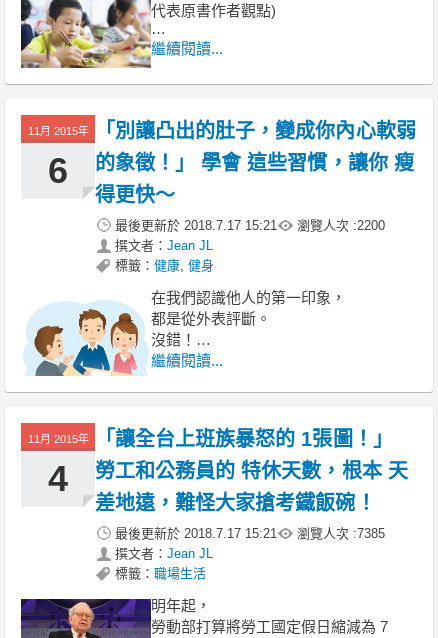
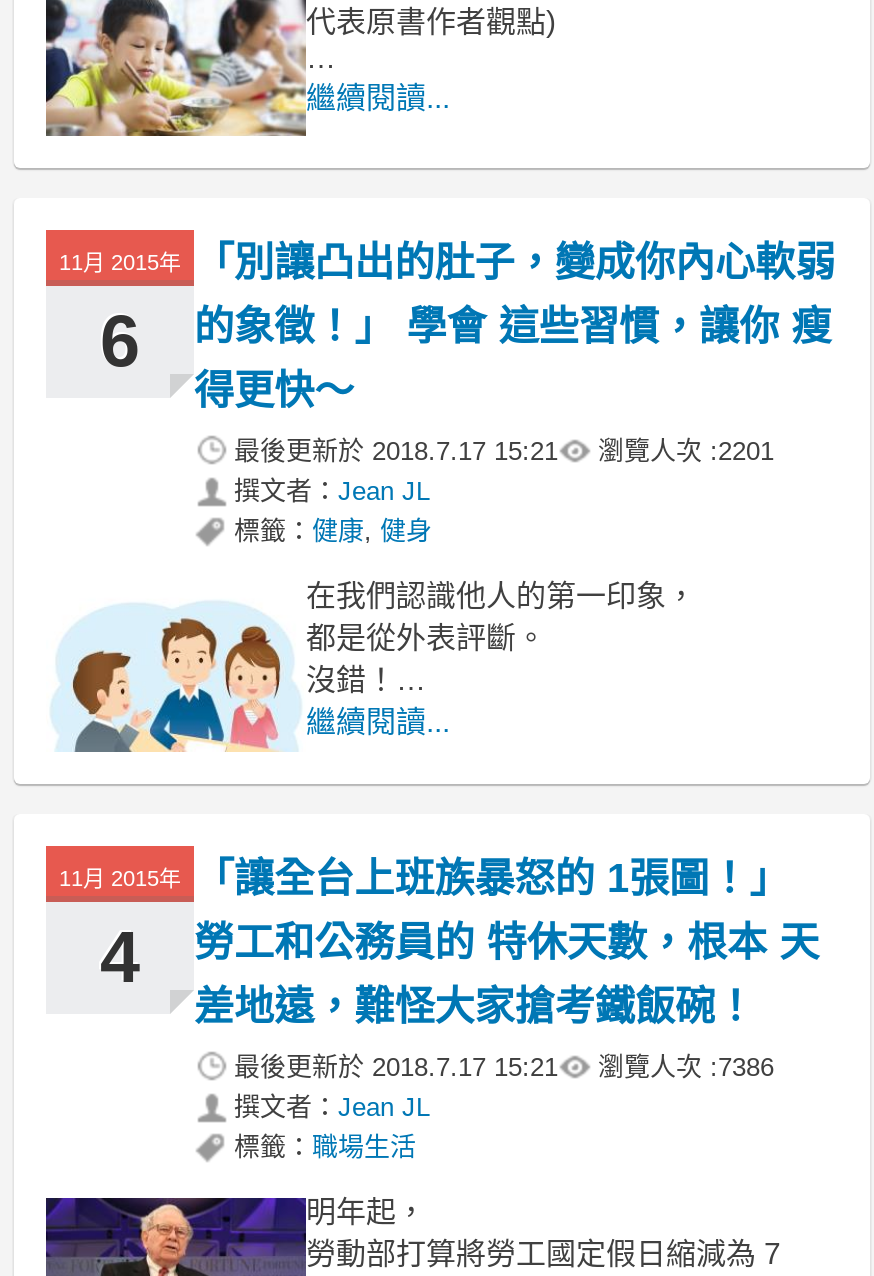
[115,218,385,233] 最後更新於2018.7.17 15:21 瀏覽人次 : 2200 -> [234,436,774,466] 最後更新於2018.7.17 15:21 瀏覽人次 : 2201
[115,526,385,541] 最後更新於2018.7.17 15:21 瀏覽人次 : 7385 -> [234,1052,774,1082] 最後更新於2018.7.17 15:21 瀏覽人次 : 7386

